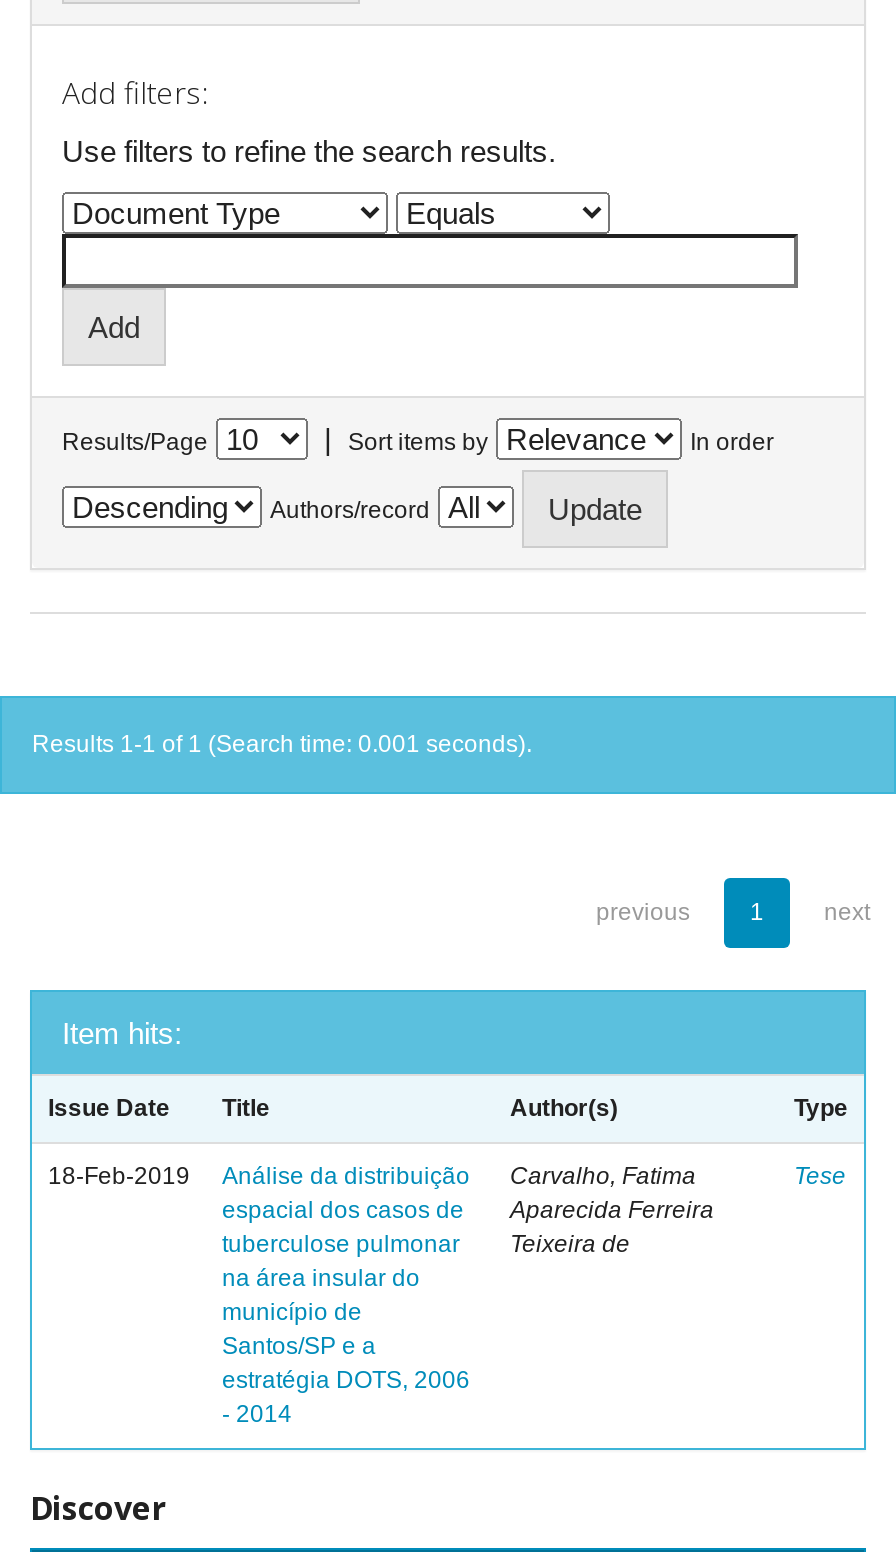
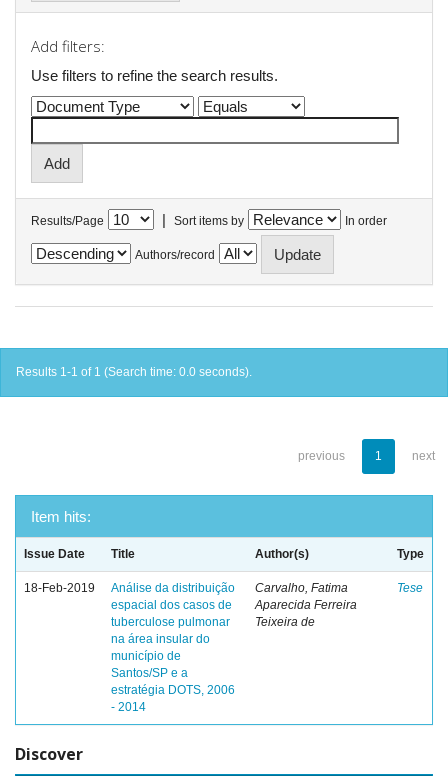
[32,731,532,759] Results 1-1 of 1 (Search time: 0.001 seconds). -> [16,365,252,379] Results 1-1 of 1 (Search time: 0.0 seconds).

